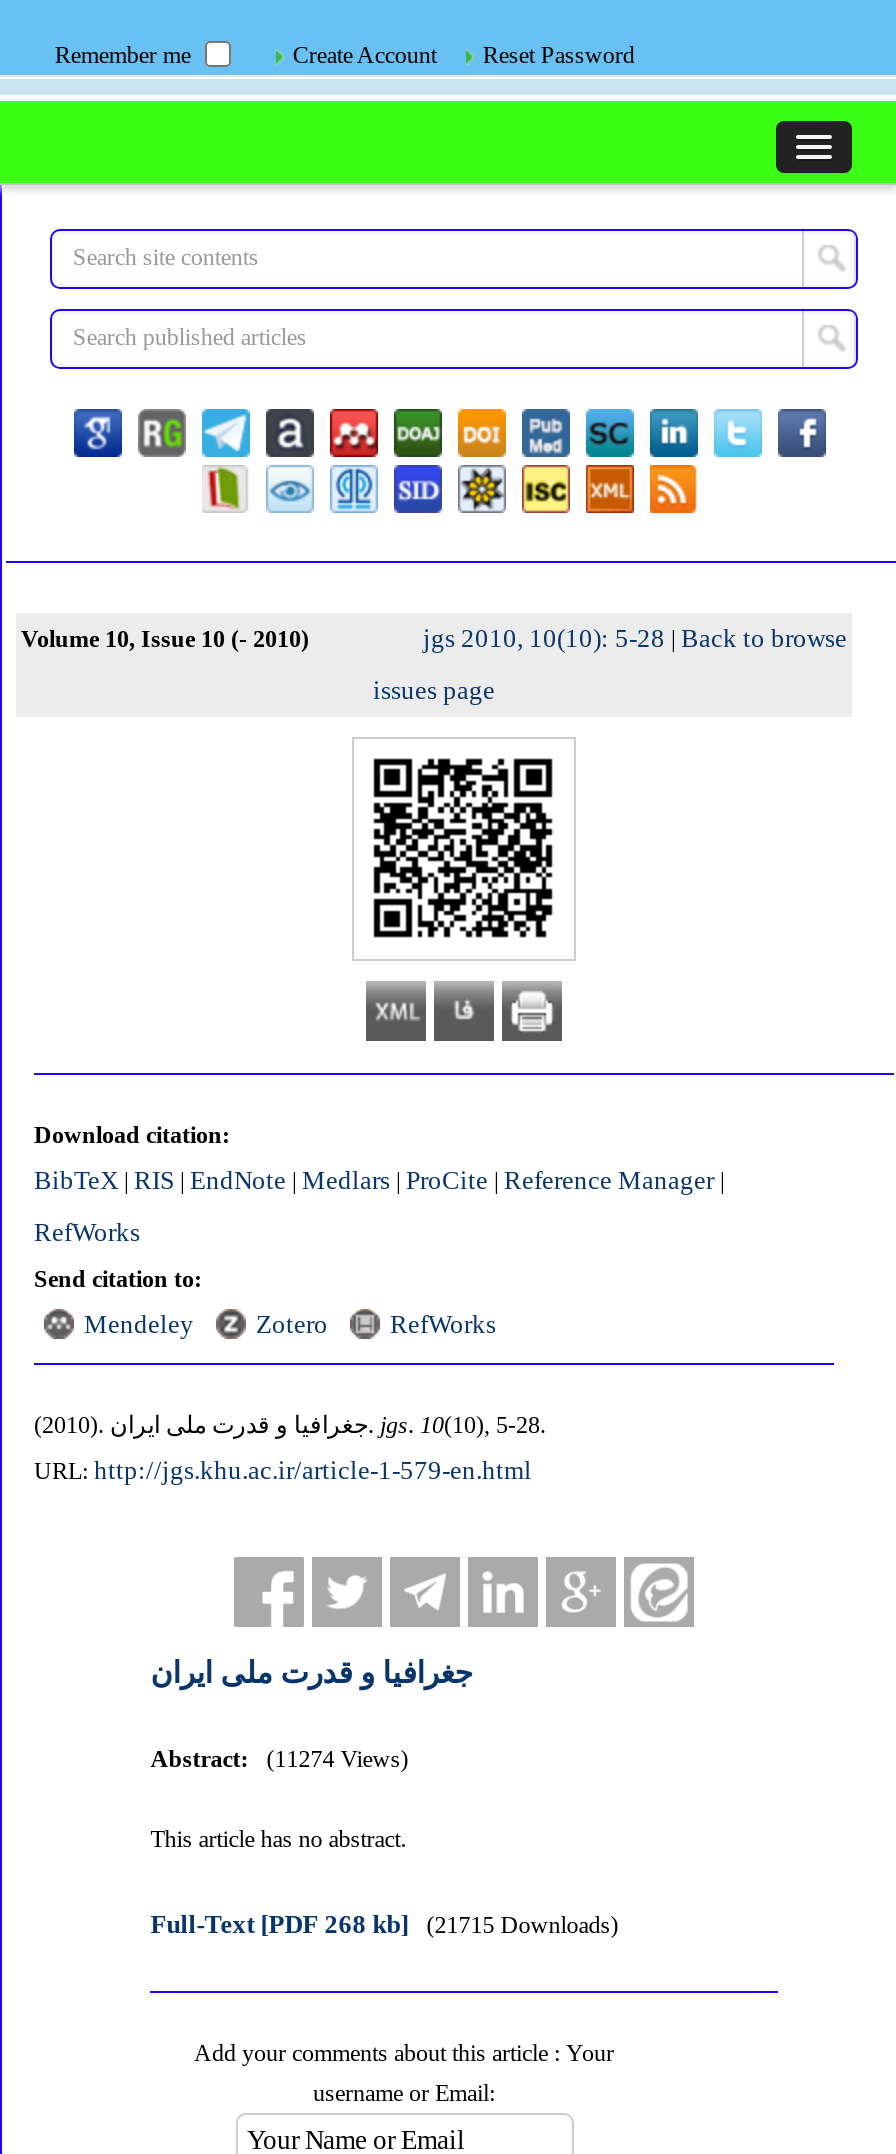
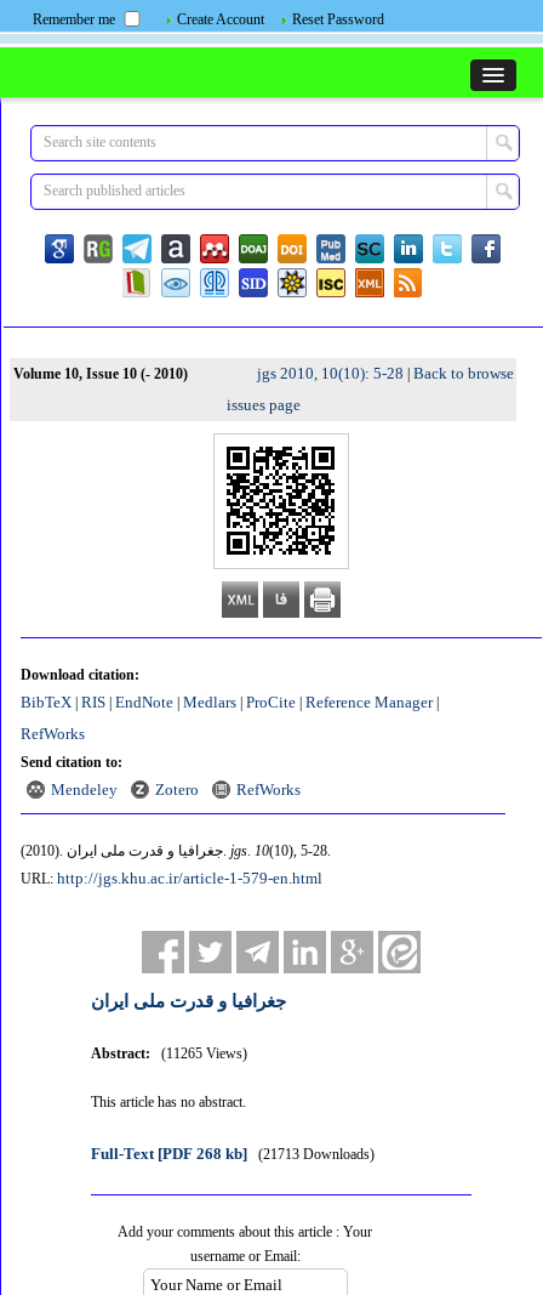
[150,1745,408,1773] Abstract: (11274 Views) -> [91,1045,248,1062] Abstract: (11265 Views)
[150,1909,618,1939] Full-Text [PDF 268 kb] (21715 Downloads) -> [91,1144,375,1163] Full-Text [PDF 268 kb] (21713 Downloads)

